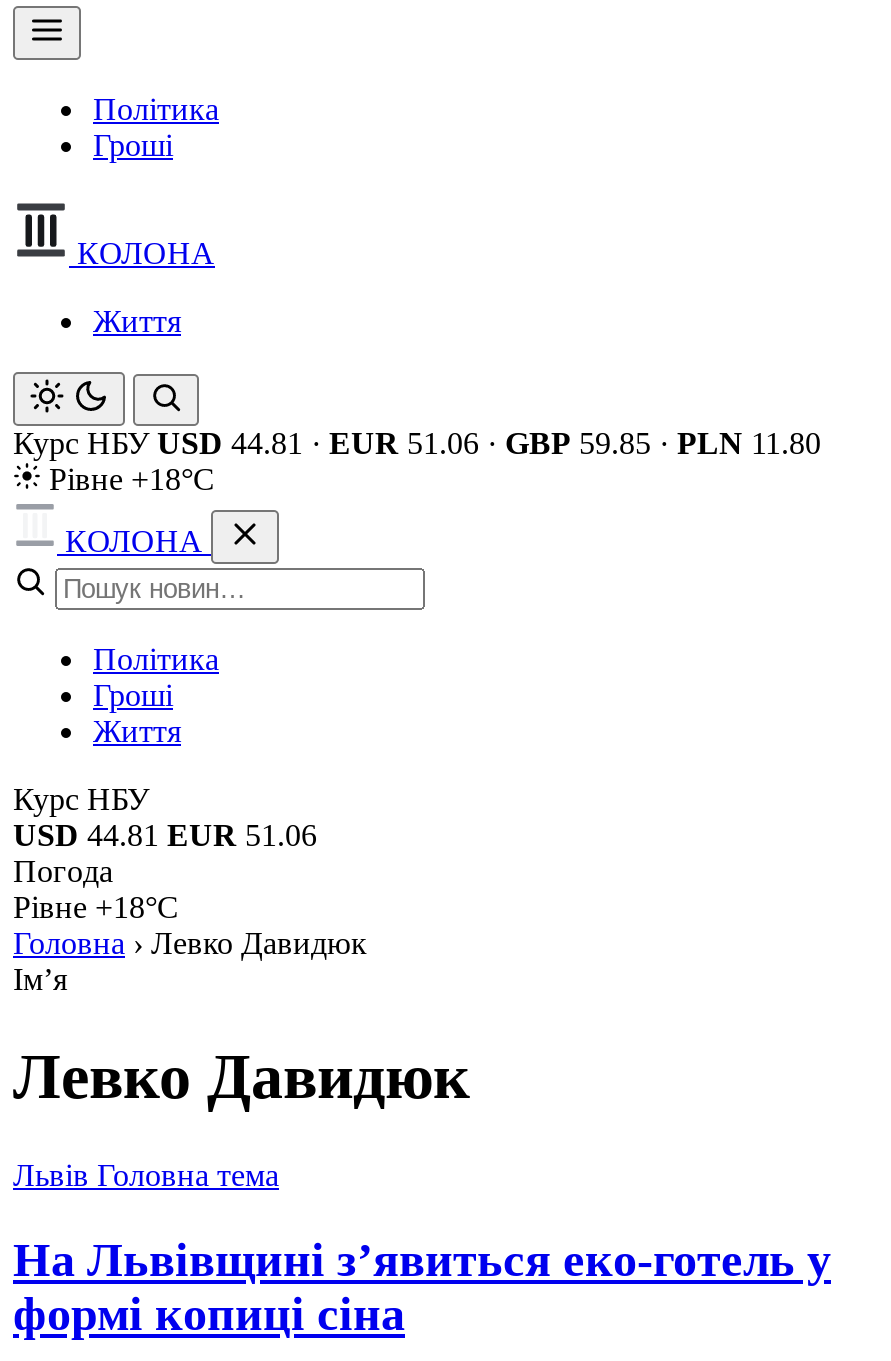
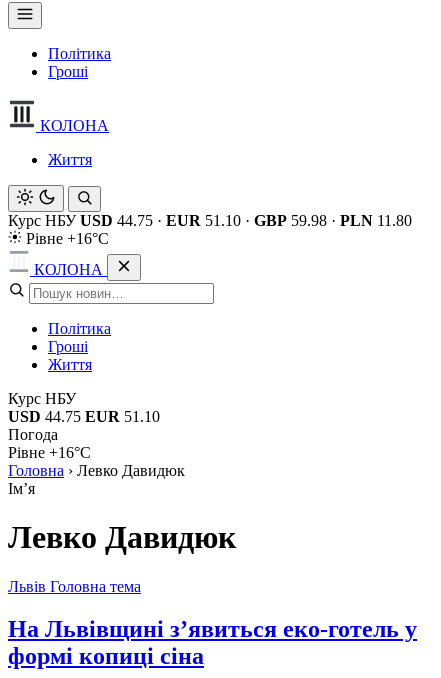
[13,426,821,460] Курс НБУ USD 44.81 · EUR 51.06 · GBP 59.85 · PLN 11.80 -> [8,212,412,229] Курс НБУ USD 44.75 · EUR 51.10 · GBP 59.98 · PLN 11.80
[41,462,215,496] Рівне +18°C -> [22,230,109,247] Рівне +16°C
[13,818,317,852] USD 44.81 EUR 51.06 -> [8,408,160,425] USD 44.75 EUR 51.10
[13,890,179,924] Рівне +18°C -> [8,444,91,461] Рівне +16°C

